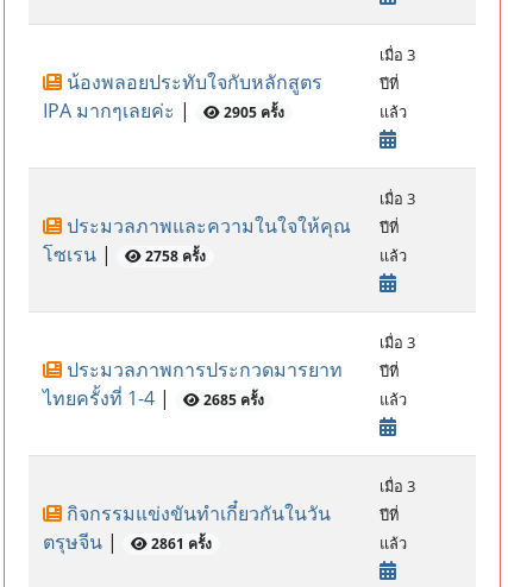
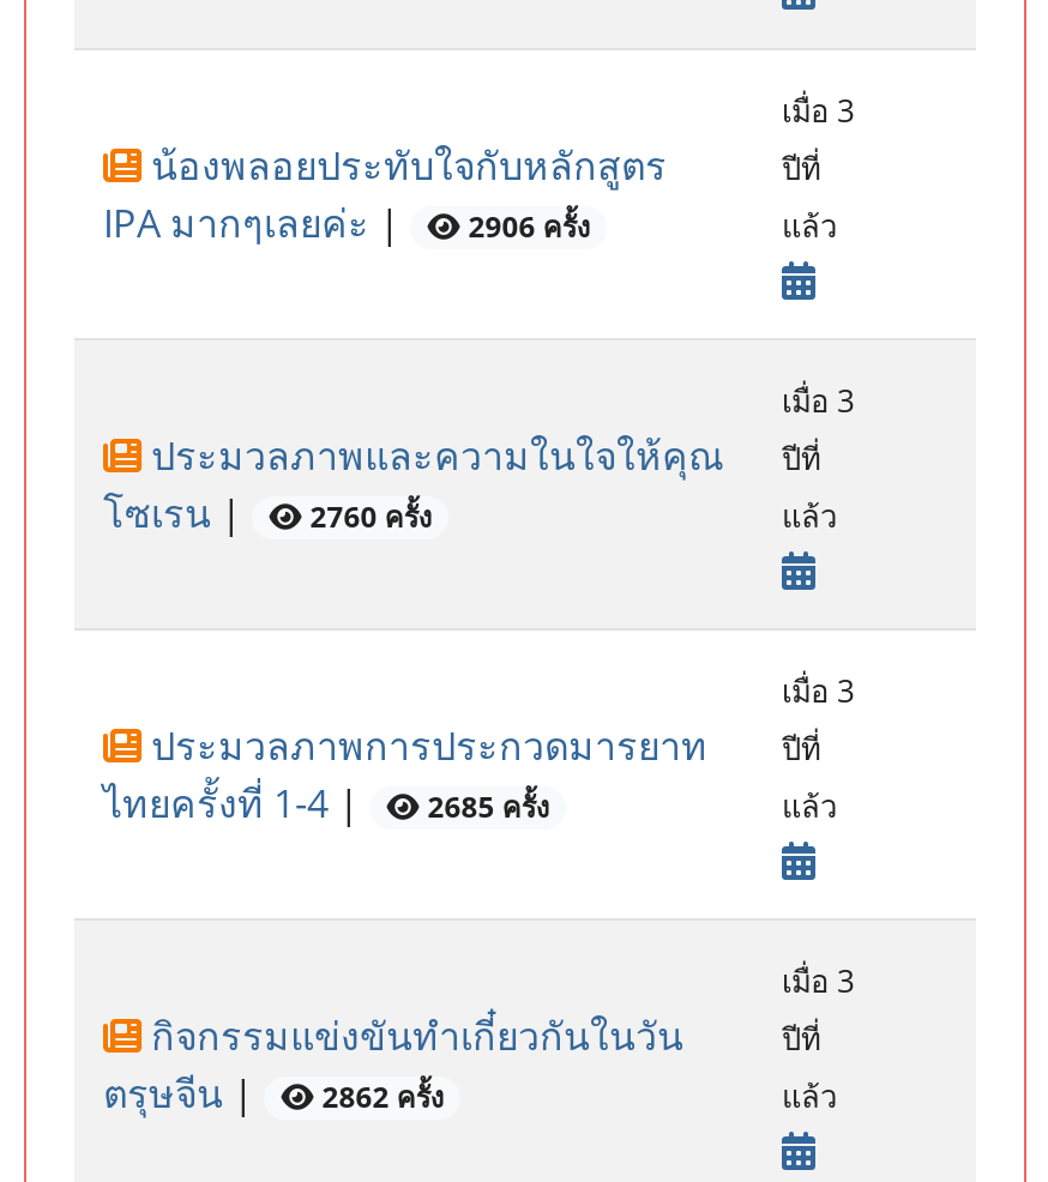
[220,102,285,122] 2905 ครั้ง -> [461,206,590,247] 2906 ครั้ง
[142,246,206,266] 2758 ครั้ง -> [303,496,432,537] 2760 ครั้ง
[148,534,212,554] 2861 ครั้ง -> [315,1077,444,1117] 2862 ครั้ง

